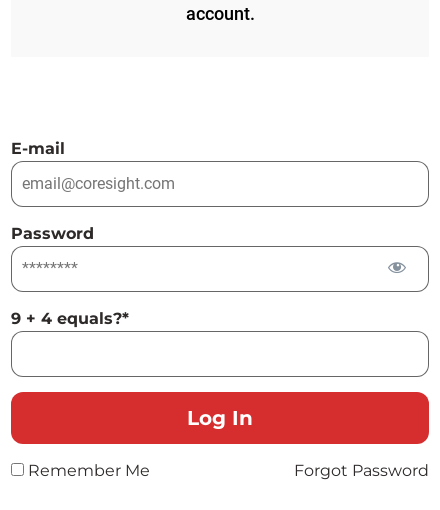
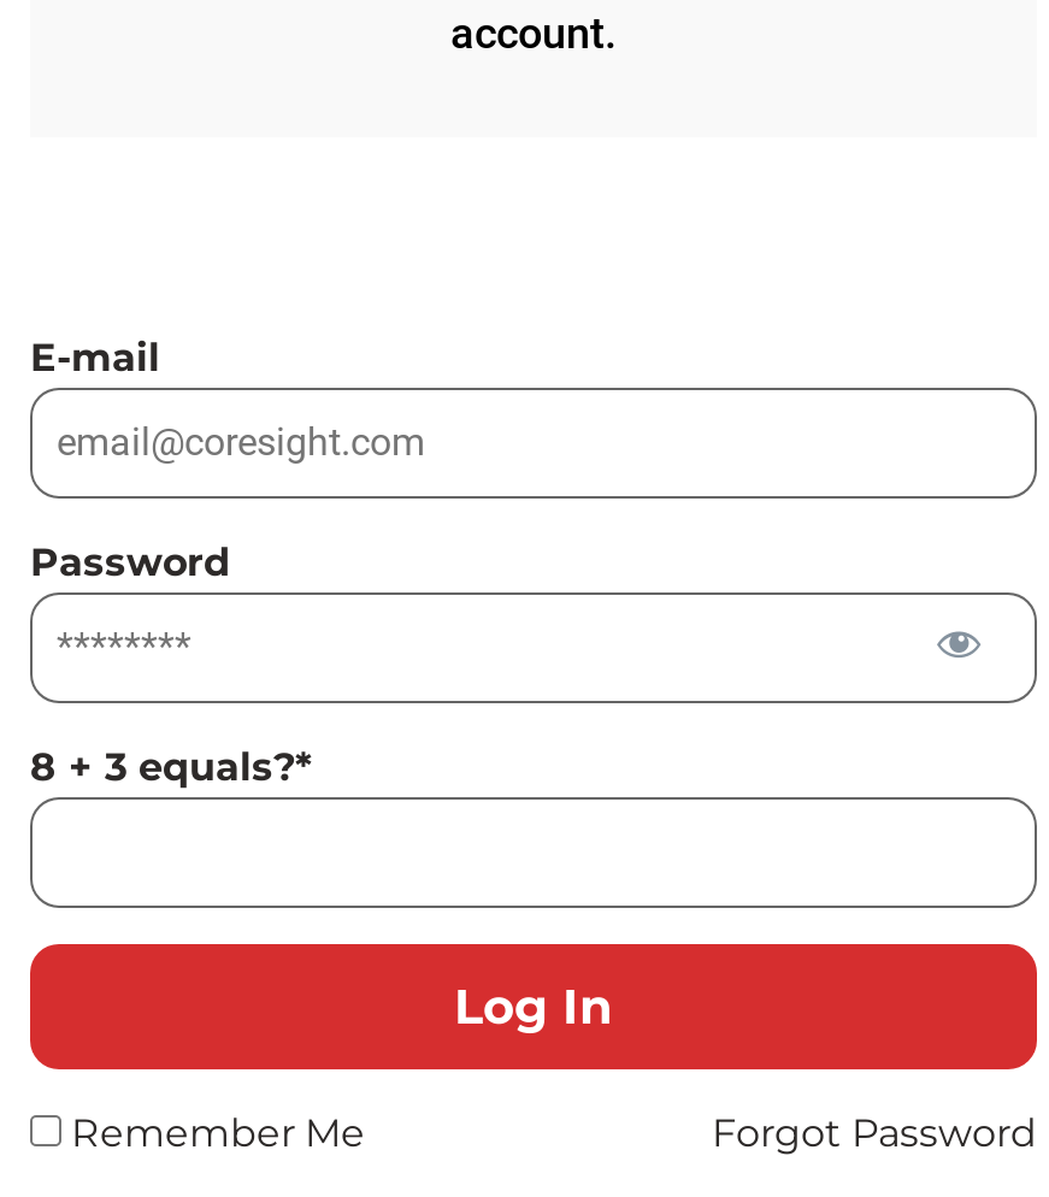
[11,309,129,328] 9 + 4 equals?* -> [30,743,312,789] 8 + 3 equals?*

